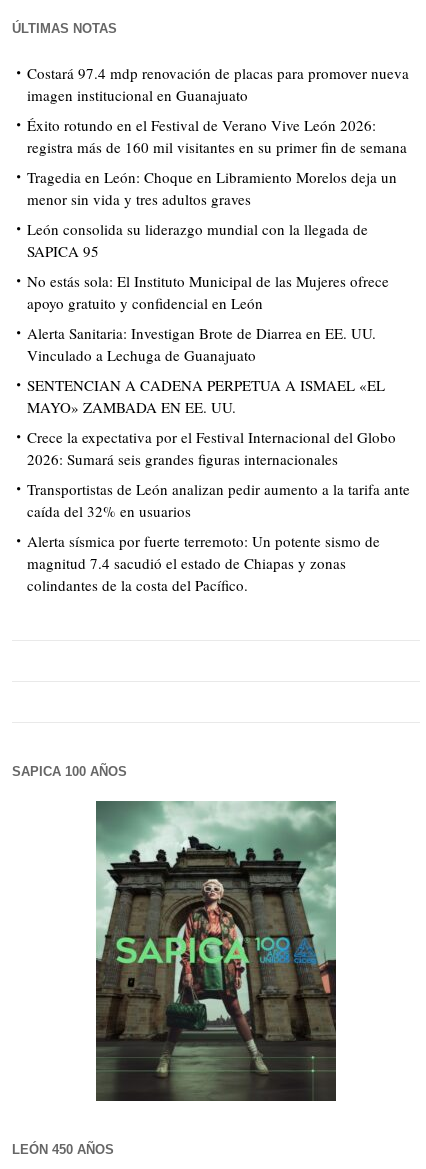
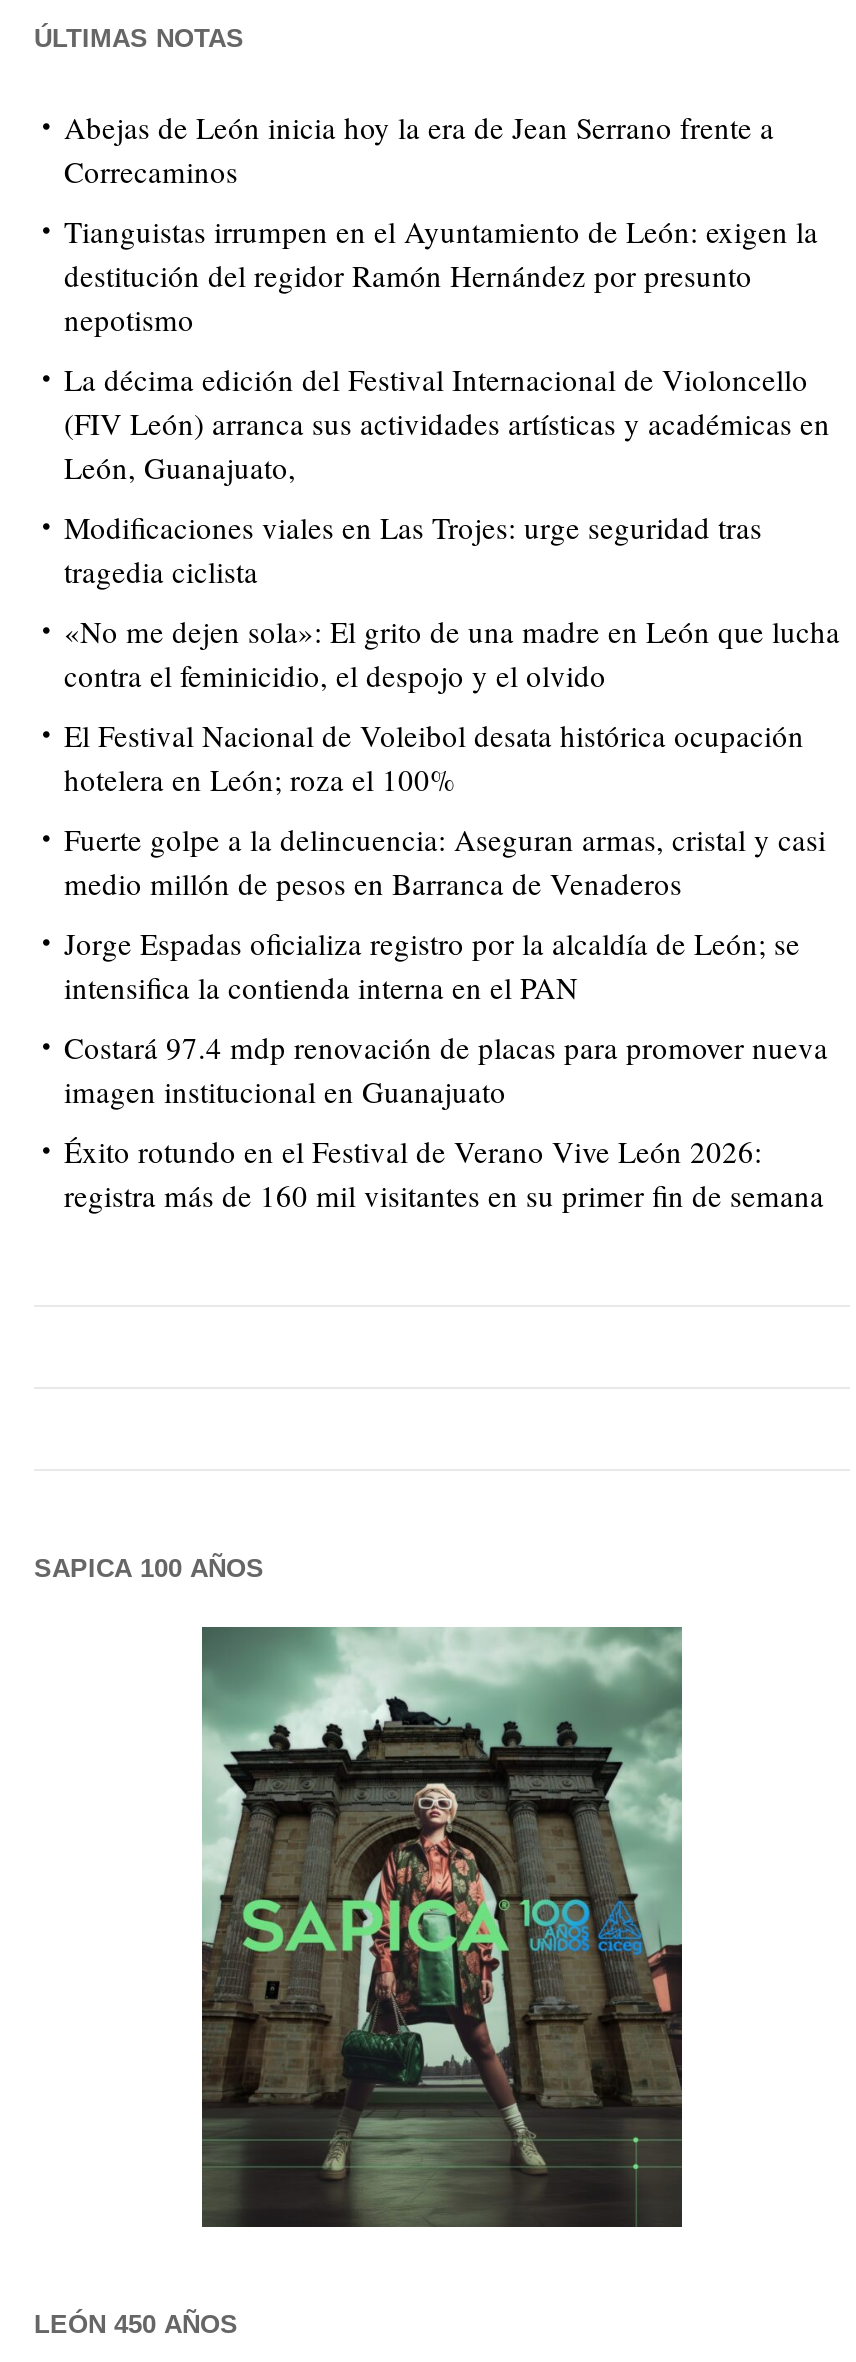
none -> [64,108,840,1008] Abejas de León inicia hoy la era de Jean Serrano frente a | Correcaminos | Tianguistas irrumpen en el Ayuntamiento de León: exigen la | destitución del regidor Ramón Hernández por presunto | nepotismo | La décima edición del Festival Internacional de Violoncello | (FIV León) arranca sus actividades artísticas y académicas en | León, Guanajuato, | Modificaciones viales en Las Trojes: urge seguridad tras | tragedia ciclista | «No me dejen sola»: El grito de una madre en León que lucha | contra el feminicidio, el despojo y el olvido | El Festival Nacional de Voleibol desata histórica ocupación | hotelera en León; roza el 100% | Fuerte golpe a la delincuencia: Aseguran armas, cristal y casi | medio millón de pesos en Barranca de Venaderos | Jorge Espadas oficializa registro por la alcaldía de León; se | intensifica la contienda interna en el PAN
moved [27,63,409,157] -> [64,1028,828,1216]: Costará 97.4 mdp renovación de placas para promover nueva | imagen institucional en Guanajuato | Éxito rotundo en el Festival de Verano Vive León 2026: | registra más de 160 mil visitantes en su primer fin de semana
[27,167,410,595] Tragedia en León: Choque en Libramiento Morelos deja un | menor sin vida y tres adultos graves | León consolida su liderazgo mundial con la llegada de | SAPICA 95 | No estás sola: El Instituto Municipal de las Mujeres ofrece | apoyo gratuito y confidencial en León | Alerta Sanitaria: Investigan Brote de Diarrea en EE. UU. | Vinculado a Lechuga de Guanajuato | SENTENCIAN A CADENA PERPETUA A ISMAEL «EL | MAYO» ZAMBADA EN EE. UU. | Crece la expectativa por el Festival Internacional del Globo | 2026: Sumará seis grandes figuras internacionales | Transportistas de León analizan pedir aumento a la tarifa ante | caída del 32% en usuarios | Alerta sísmica por fuerte terremoto: Un potente sismo de | magnitud 7.4 sacudió el estado de Chiapas y zonas | colindantes de la costa del Pacífico. -> none

